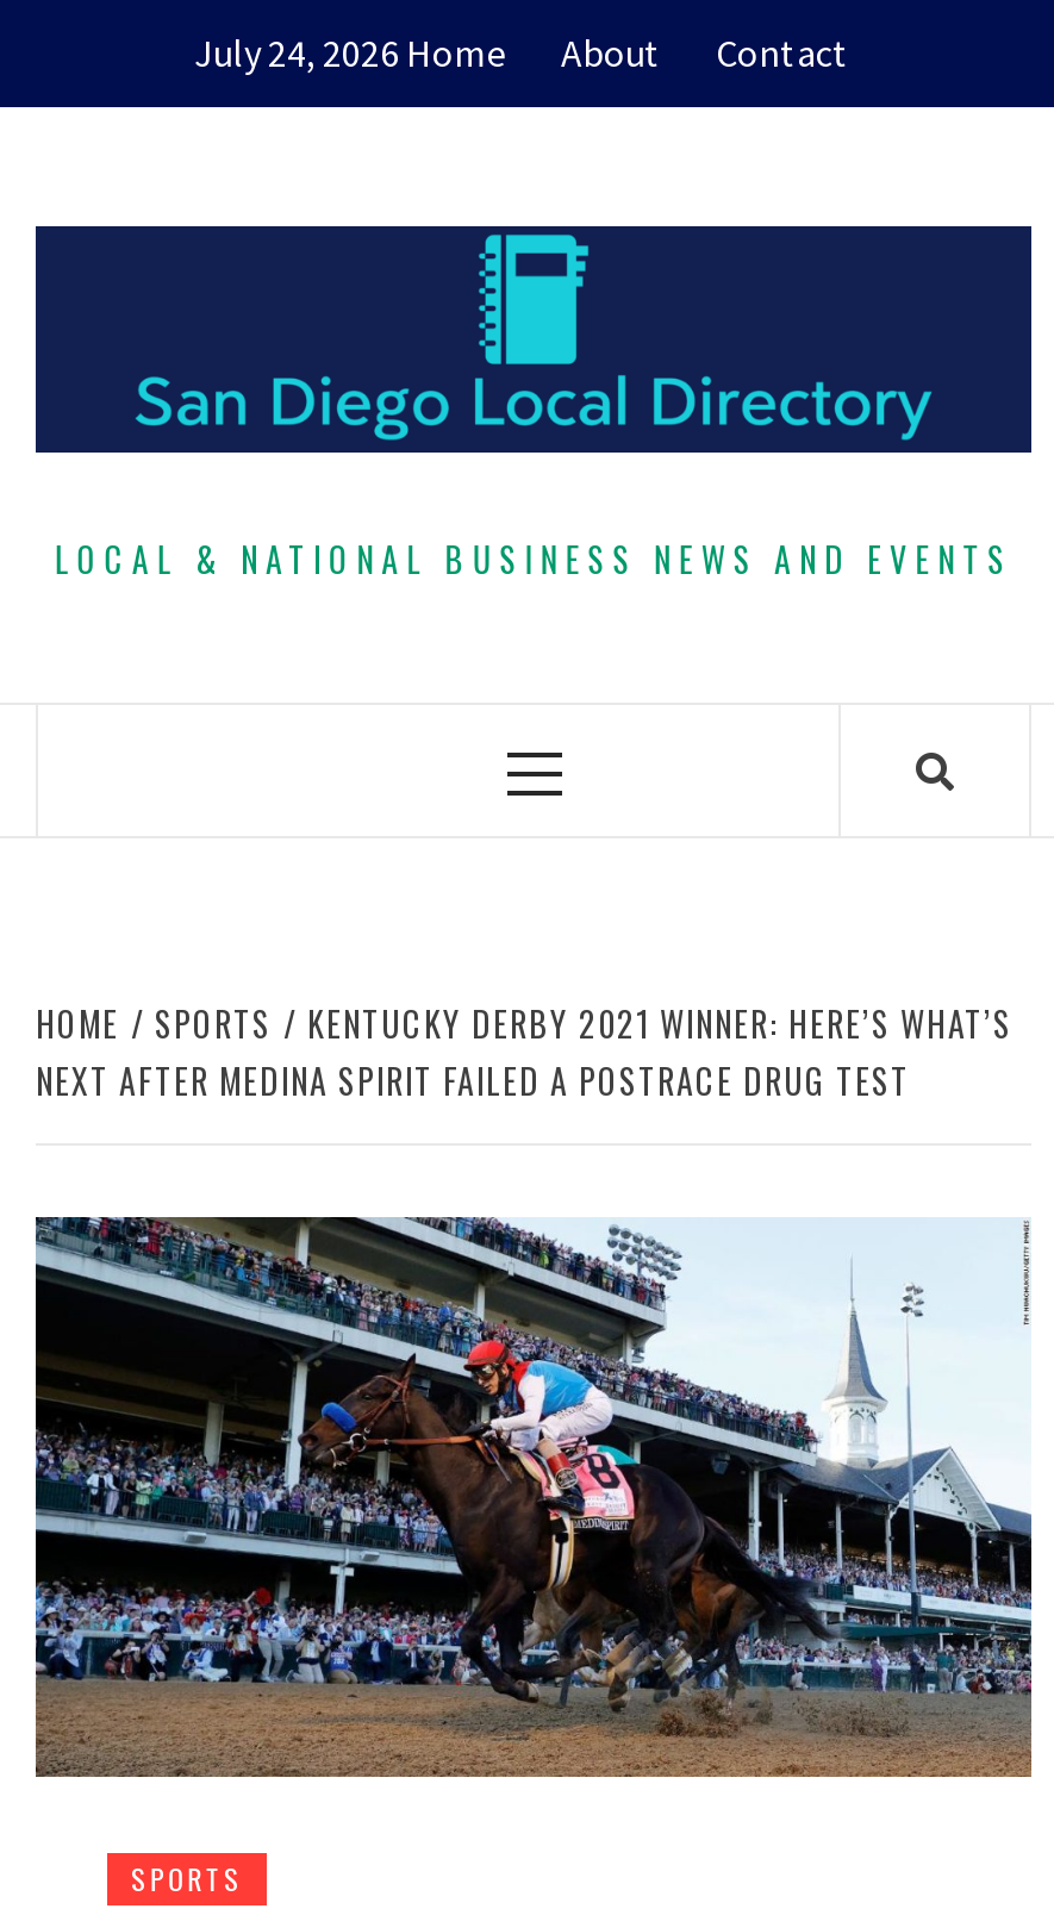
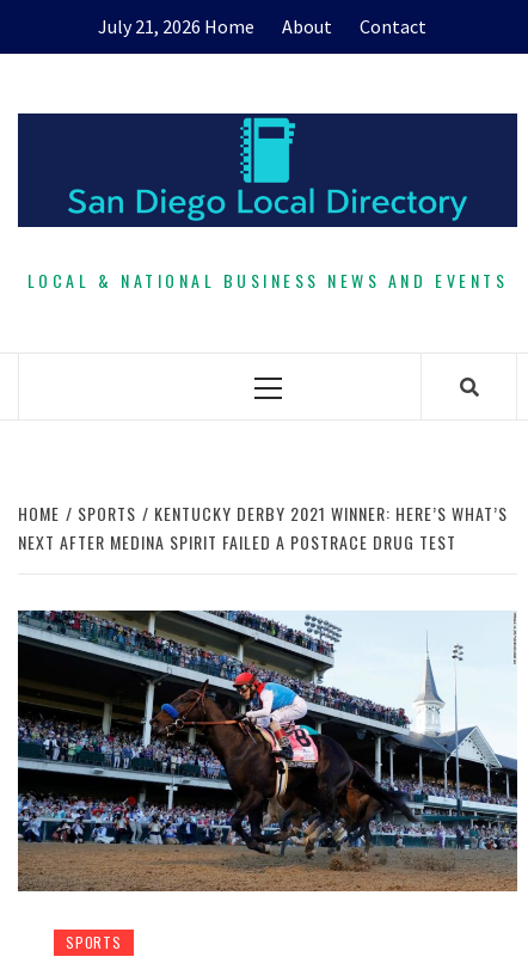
[194,29,849,76] July 24, 2026 Home About Contact -> [97,14,426,38] July 21, 2026 Home About Contact

